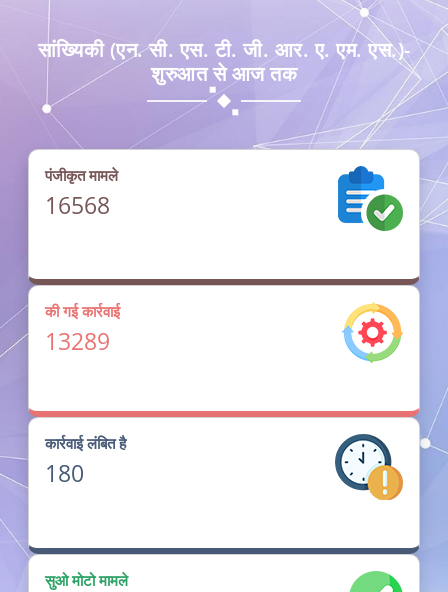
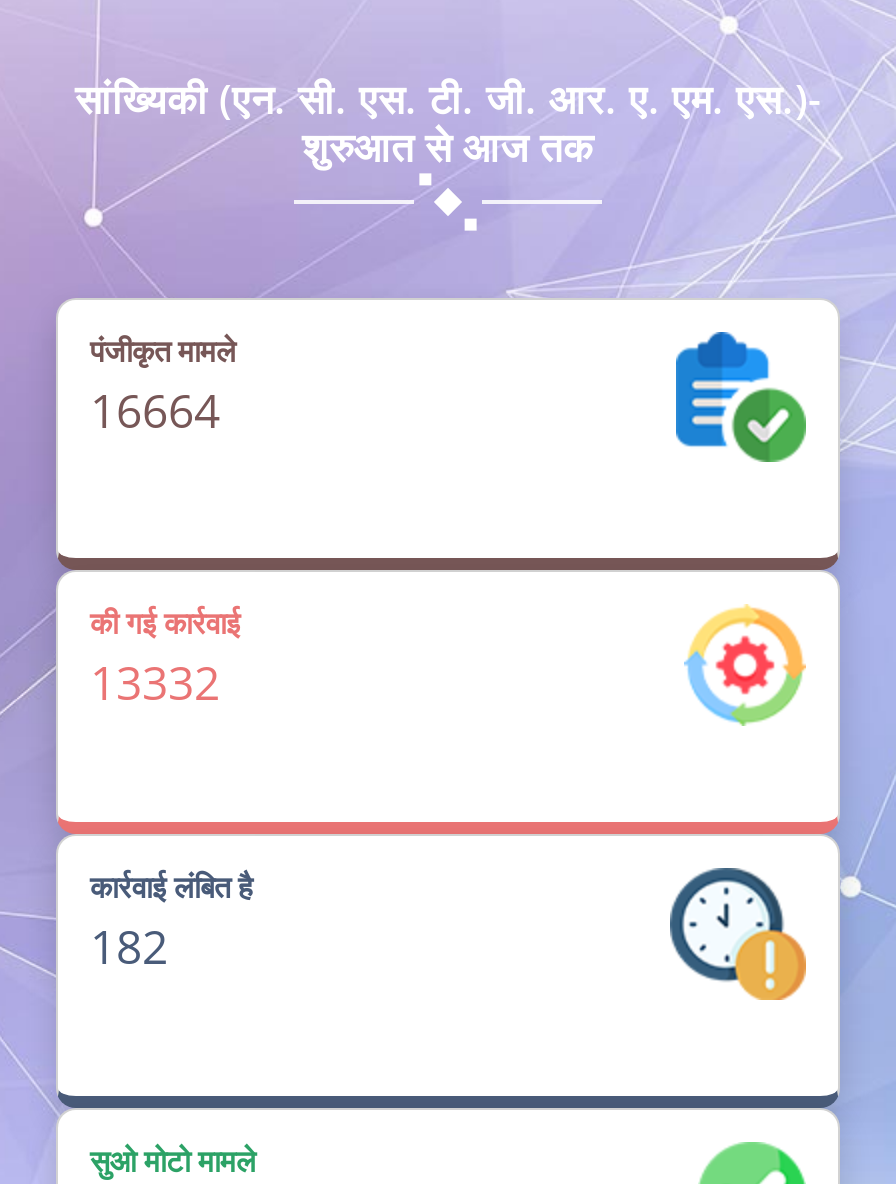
[45,189,110,221] 16568 -> [90,378,220,442] 16664
[45,325,110,357] 13289 -> [90,650,220,714] 13332
[45,457,84,489] 180 -> [90,914,168,978] 182

